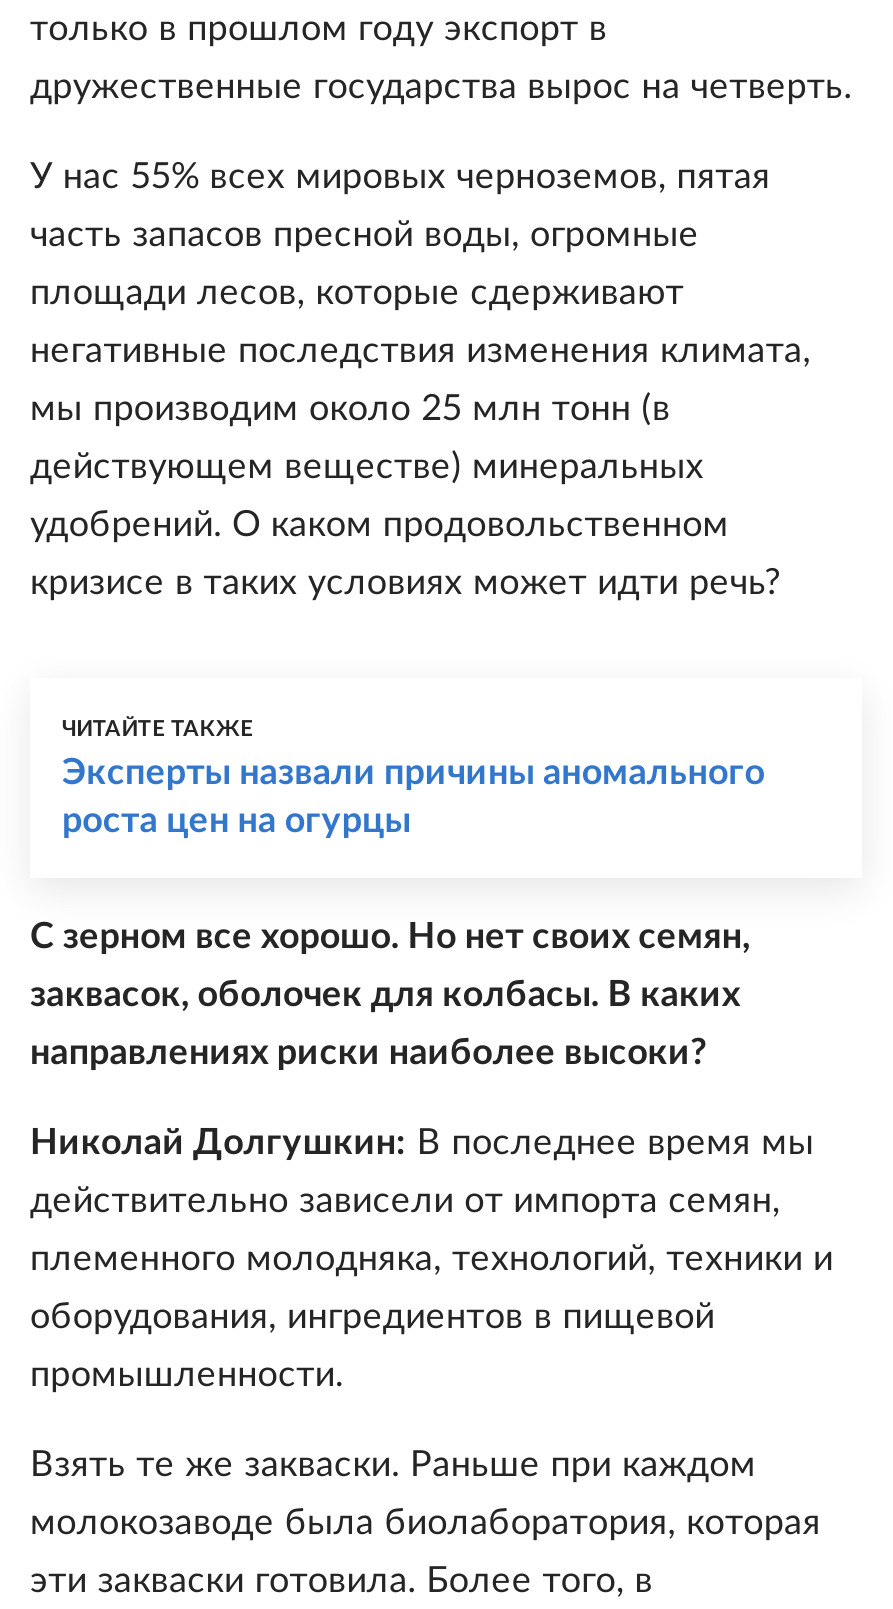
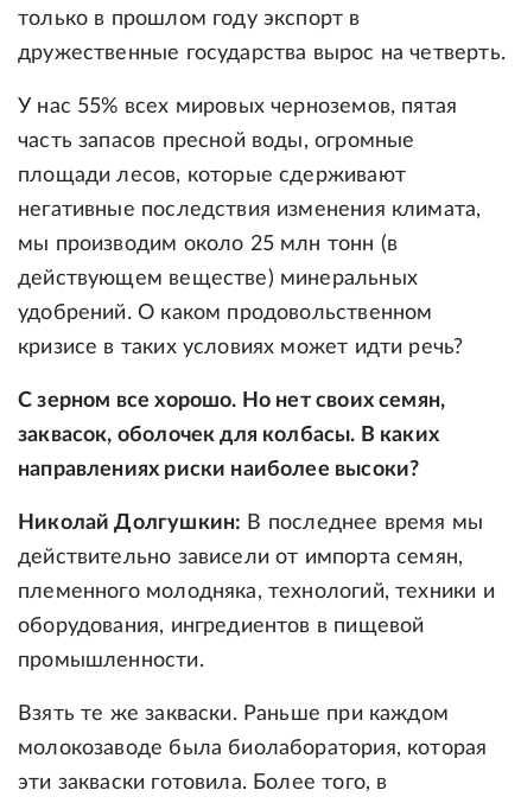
[62,717,765,839] ЧИТАЙТЕ ТАКЖЕ | Эксперты назвали причины аномального | роста цен на огурцы -> none

